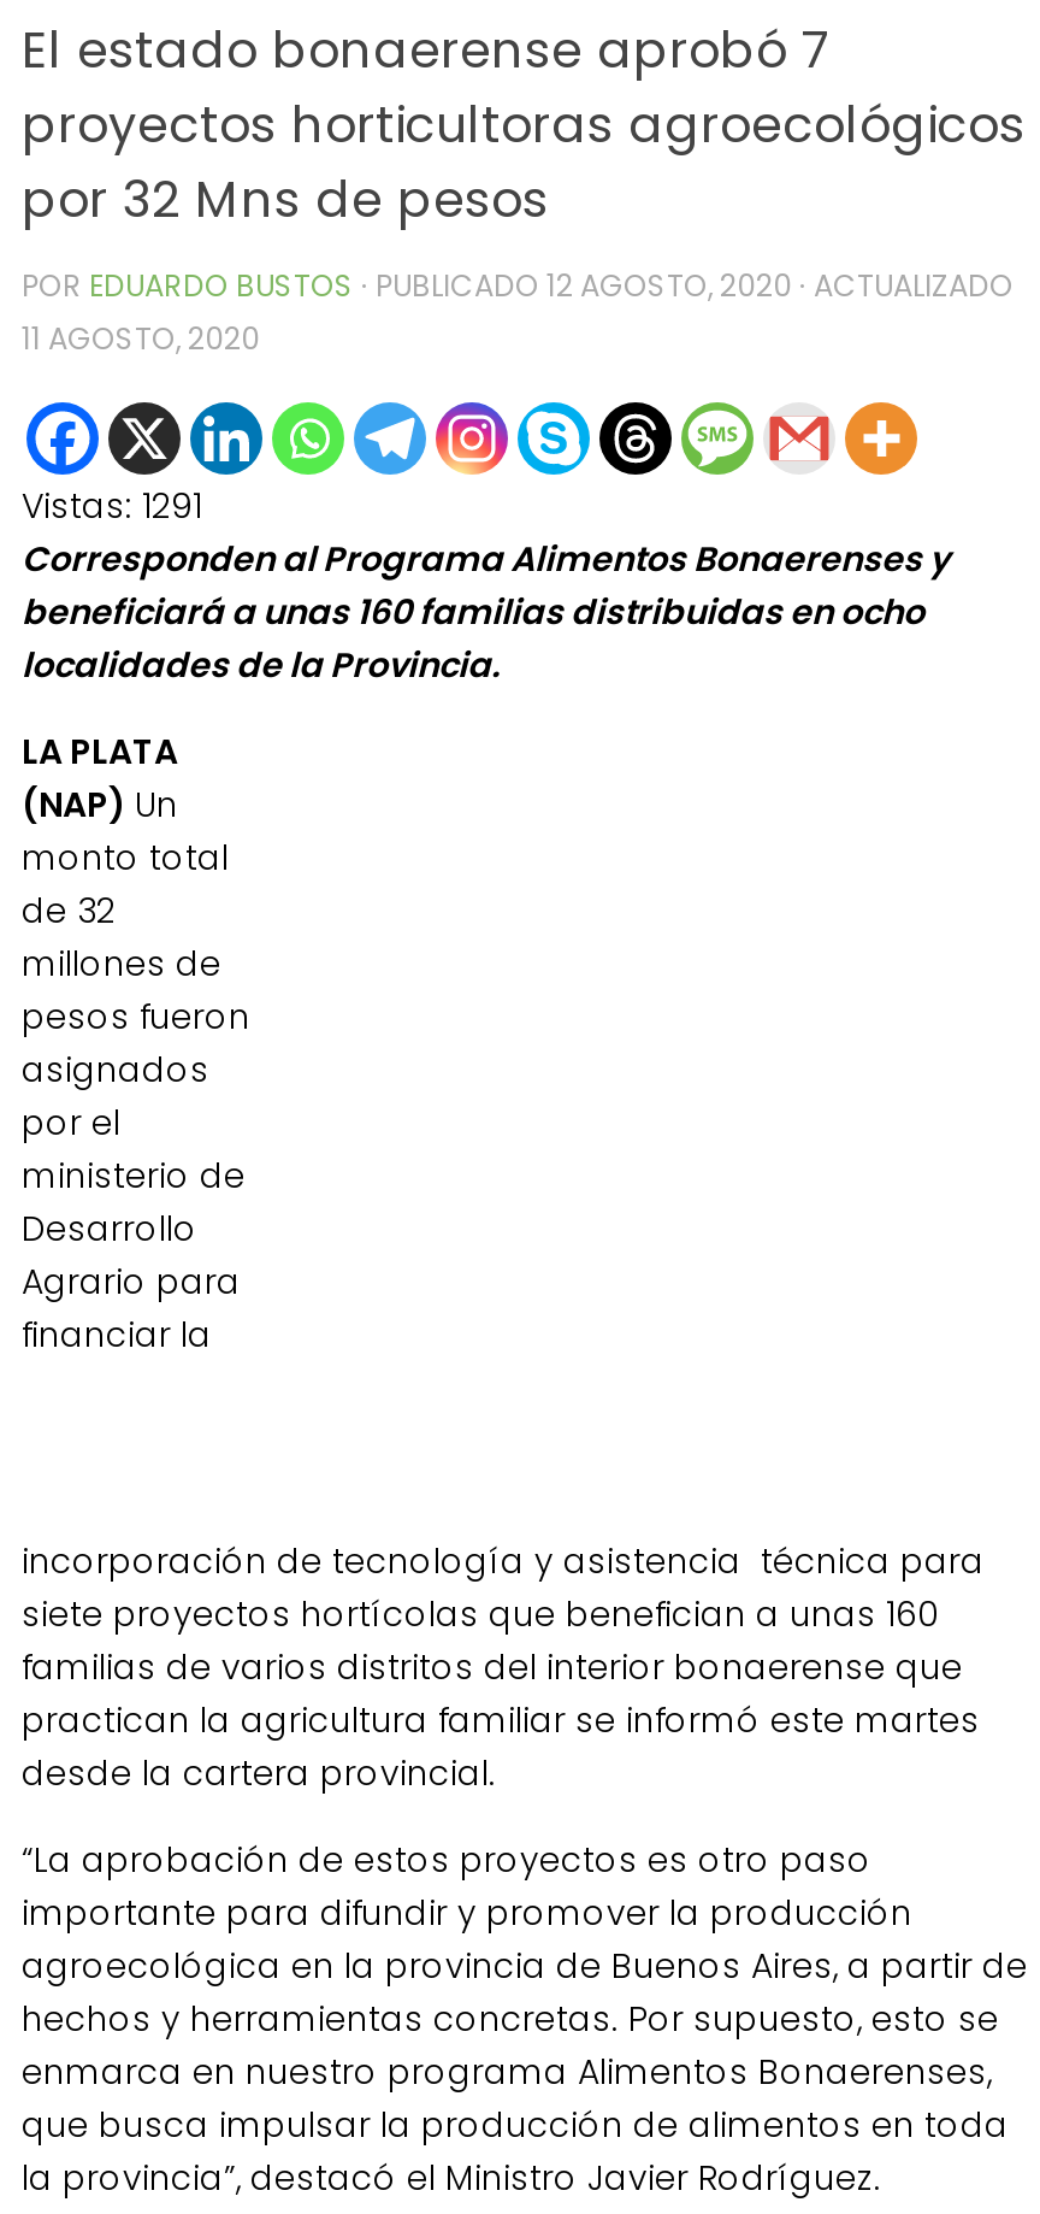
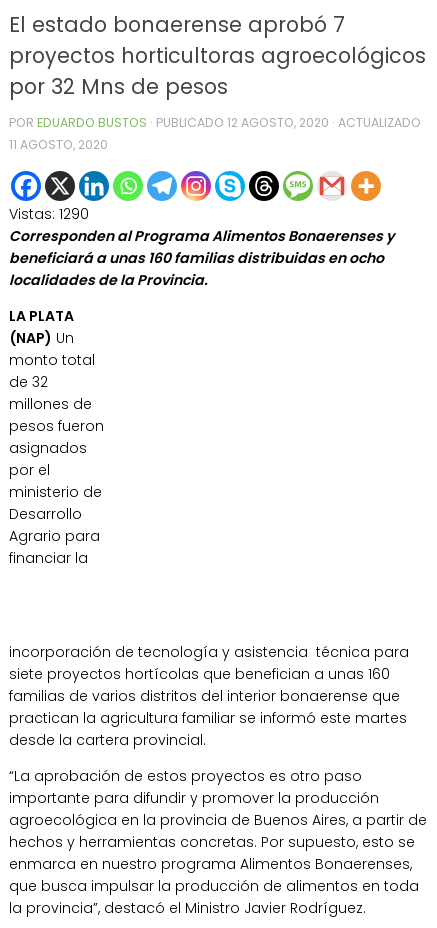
[22,482,202,530] Vistas: 1291 -> [9,204,89,224] Vistas: 1290

